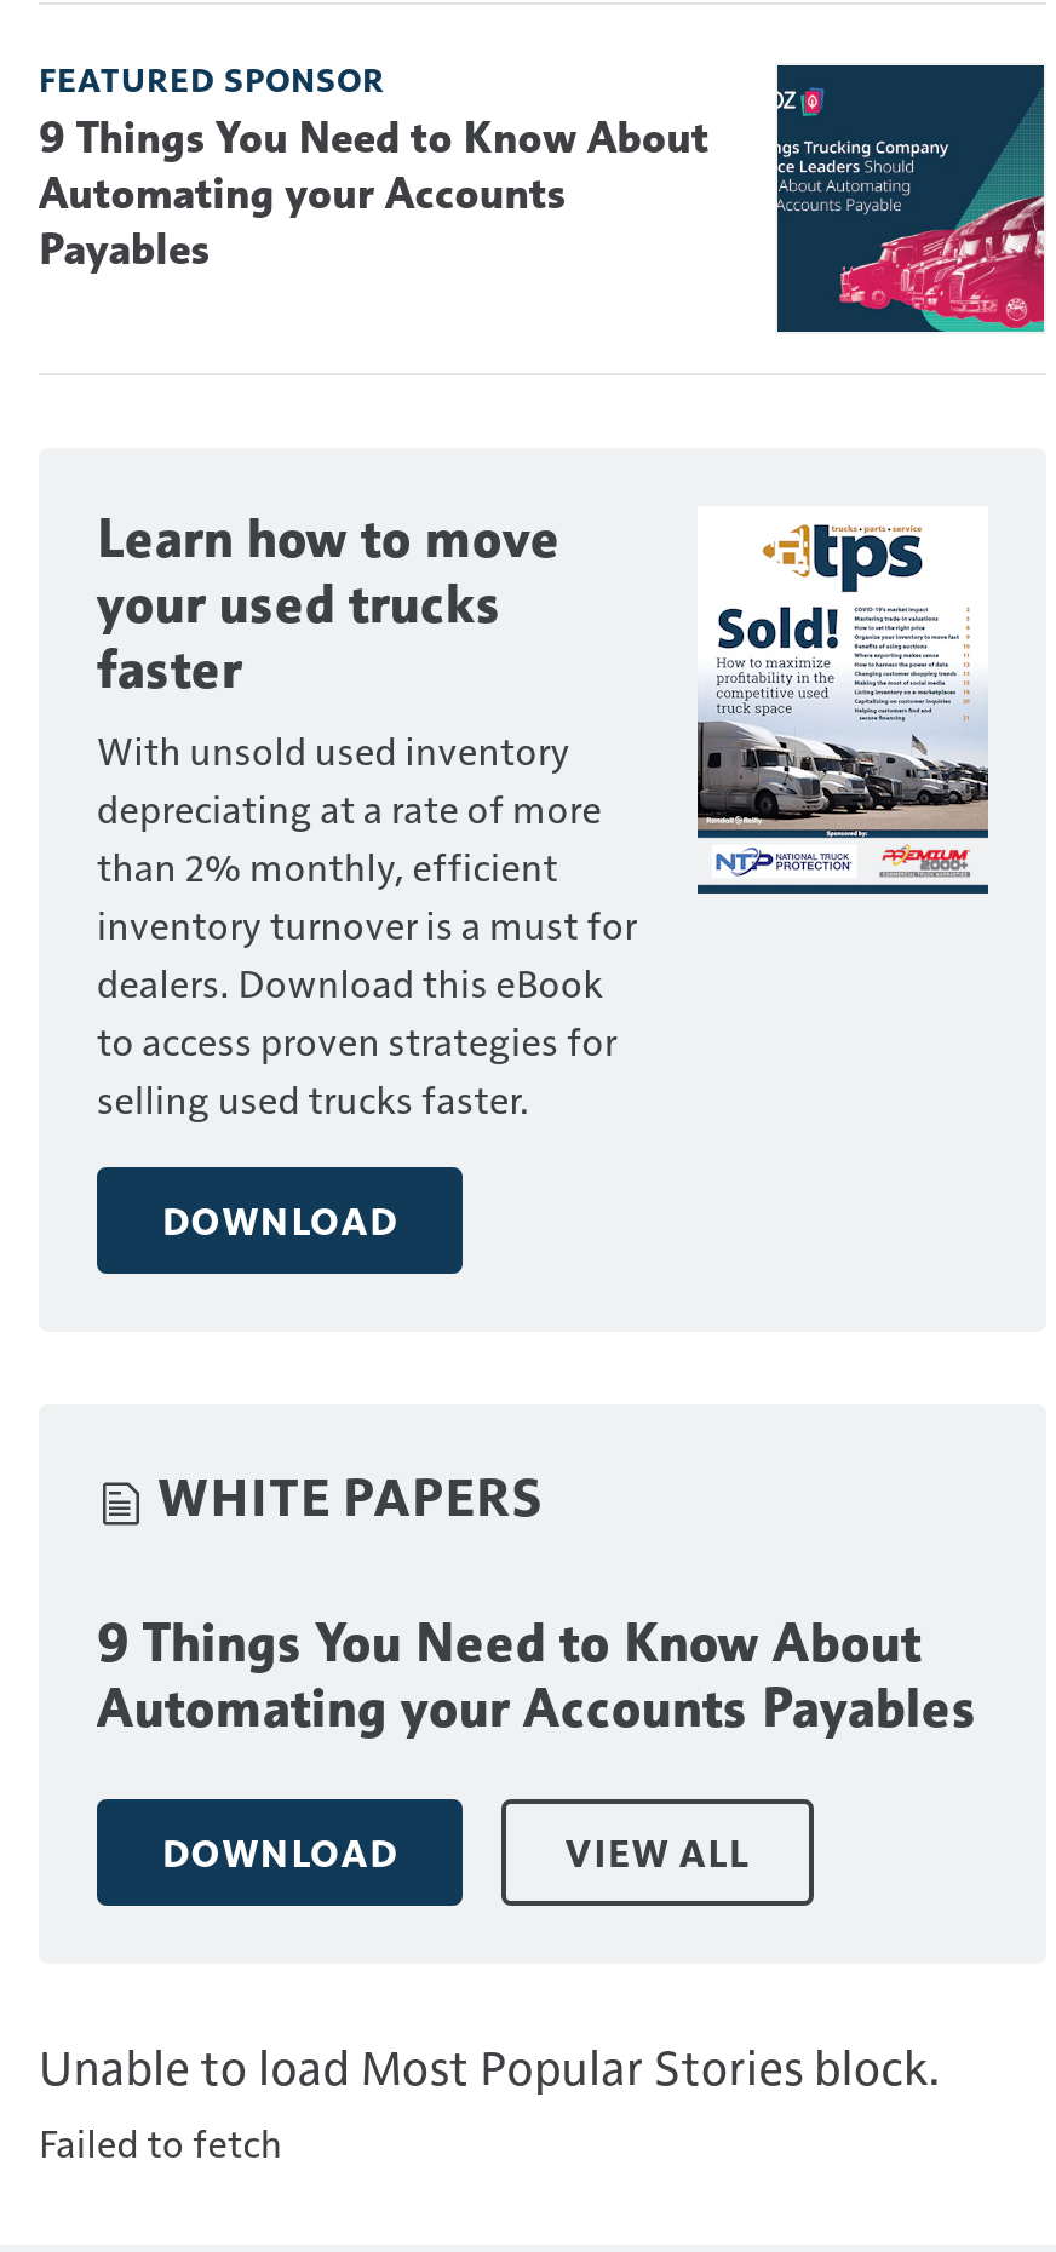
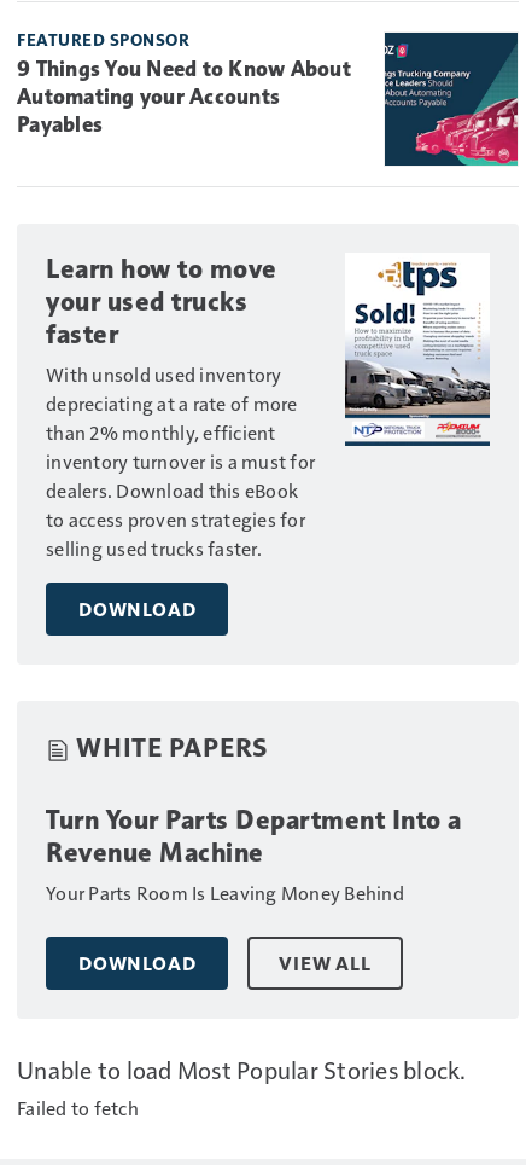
[97,1611,977,1742] 9 Things You Need to Know About | Automating your Accounts Payables -> [46,804,461,906] Turn Your Parts Department Into a | Revenue Machine | Your Parts Room Is Leaving Money Behind

